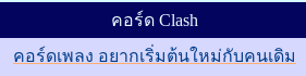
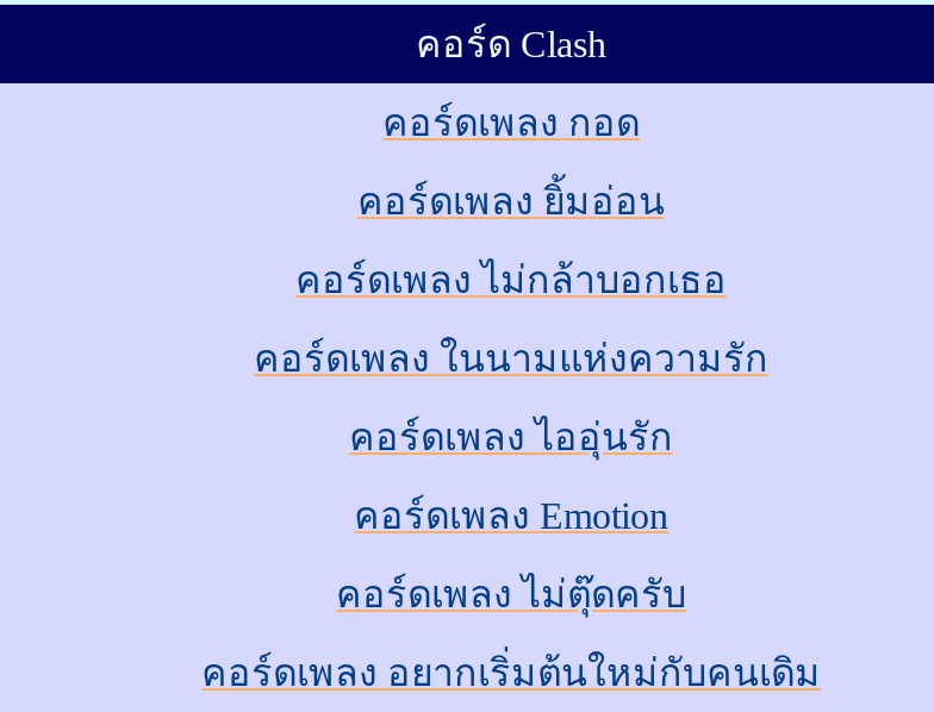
none -> [254,103,768,615] คอร์ดเพลง กอด | คอร์ดเพลง ยิ้มอ่อน | คอร์ดเพลง ไม่กล้าบอกเธอ | คอร์ดเพลง ในนามแห่งความรัก | คอร์ดเพลง ไออุ่นรัก | คอร์ดเพลง Emotion | คอร์ดเพลง ไม่ตุ๊ดครับ

